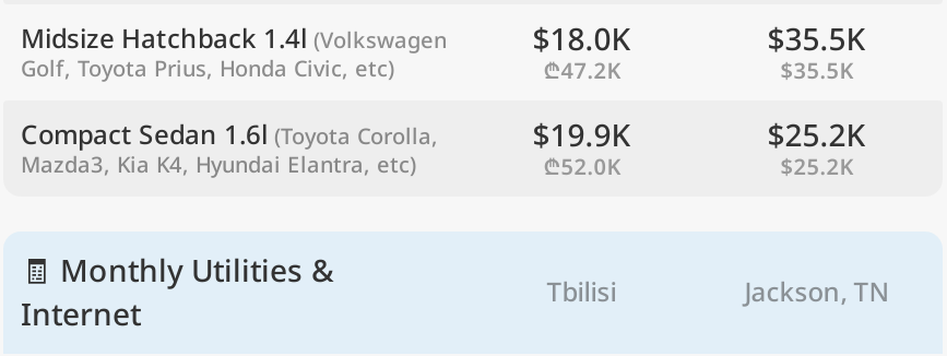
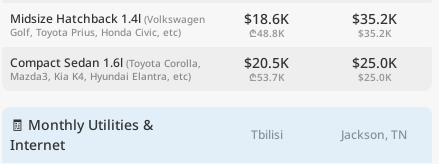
[532,18,631,86] $18.0K | ₾47.2K -> [244,9,289,40] $18.6K | ₾48.8K
[767,18,866,86] $35.5K | $35.5K -> [352,9,397,40] $35.2K | $35.2K
[532,114,631,182] $19.9K | ₾52.0K -> [244,53,289,84] $20.5K | ₾53.7K
[767,114,866,182] $25.2K | $25.2K -> [352,53,397,84] $25.0K | $25.0K

